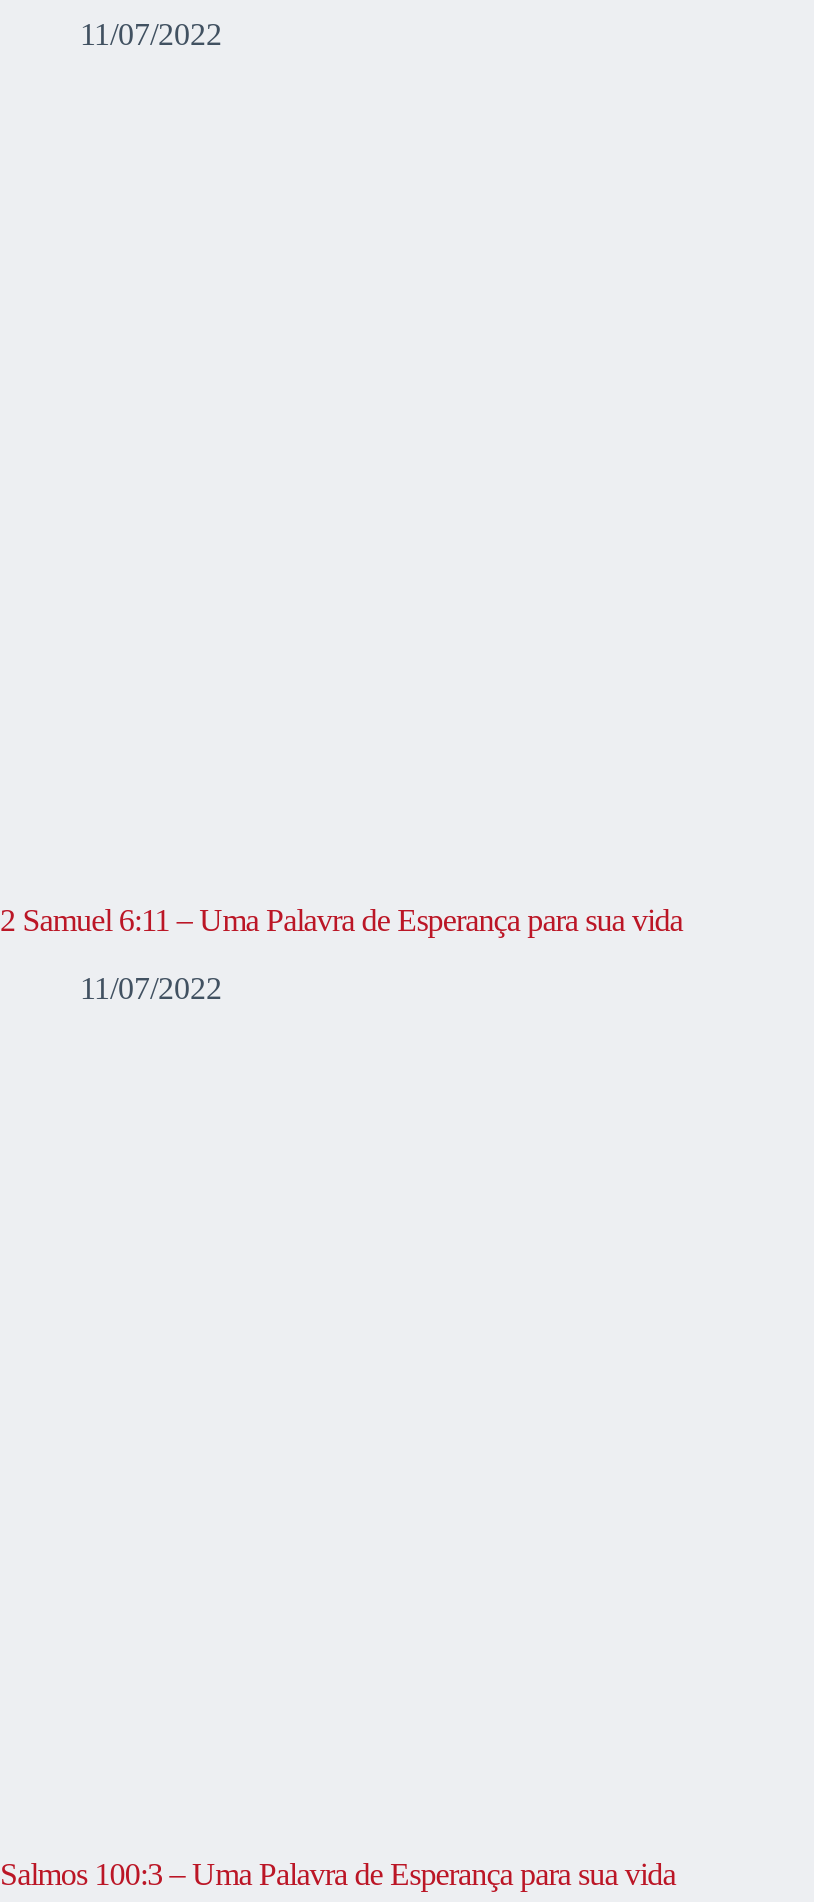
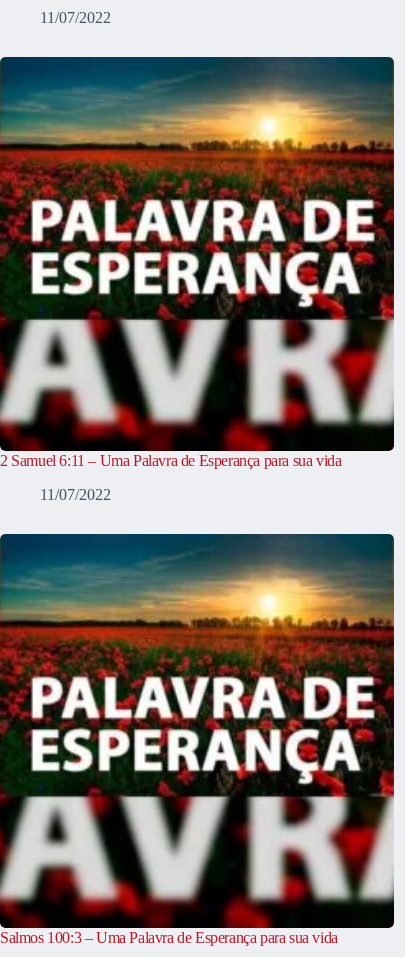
none -> [3,56,395,452] [image]
none -> [3,533,395,929] [image]

